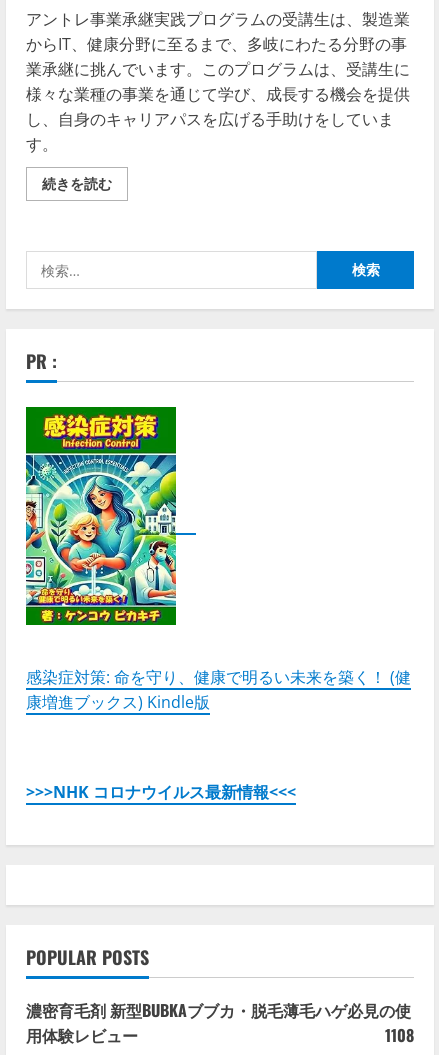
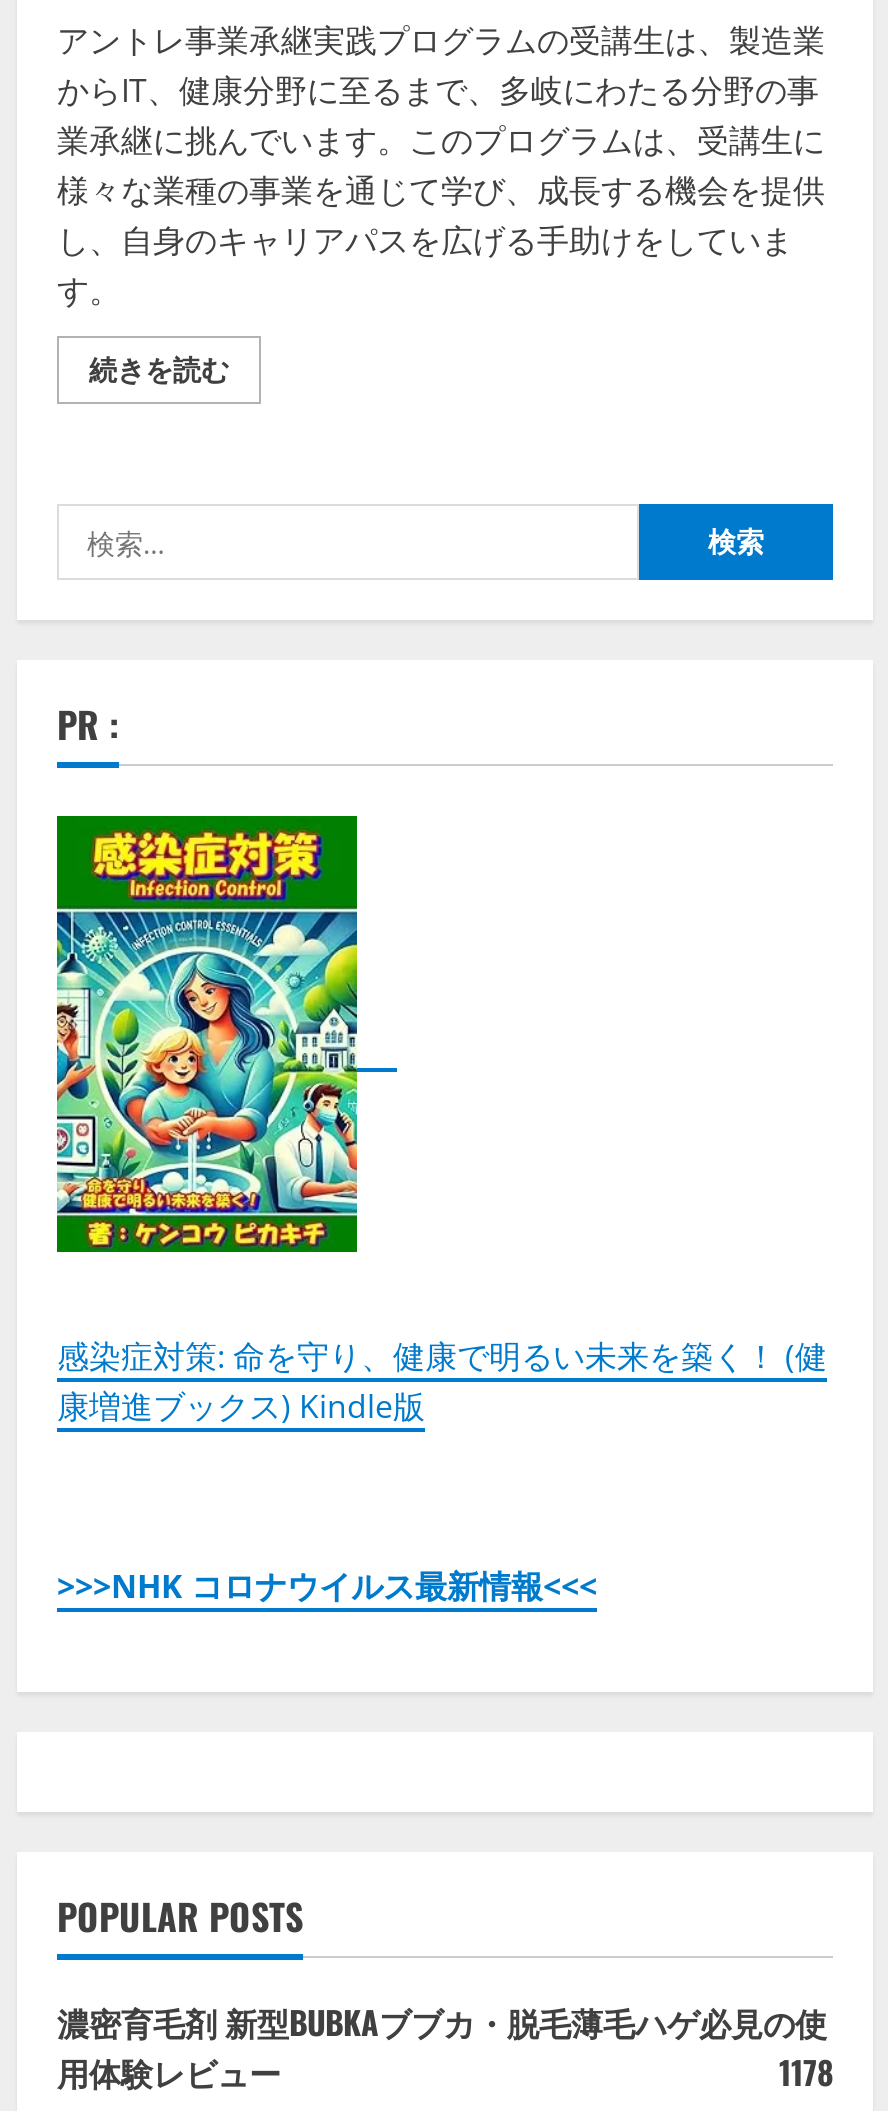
[385,1023,414,1047] 1108 -> [779,2047,833,2095] 1178

